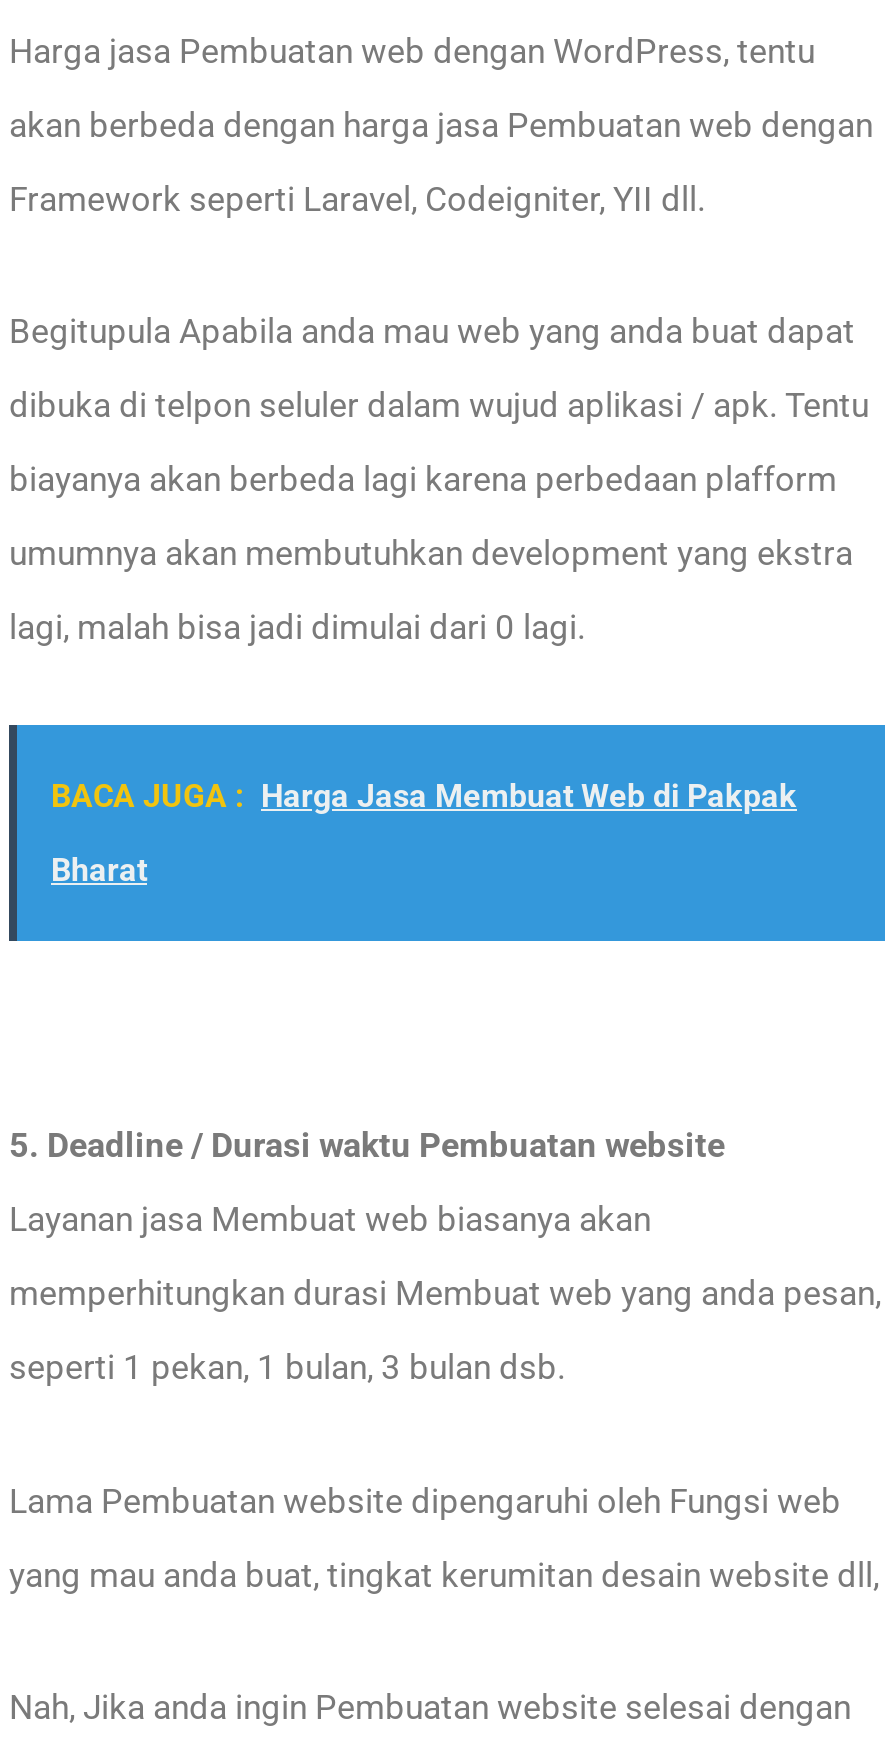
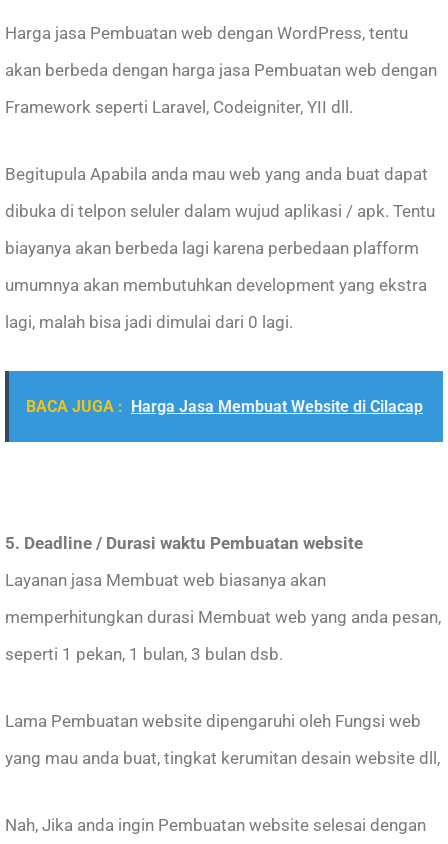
[51,777,797,889] BACA JUGA : Harga Jasa Membuat Web di Pakpak | Bharat -> [26,397,423,416] BACA JUGA : Harga Jasa Membuat Website di Cilacap

